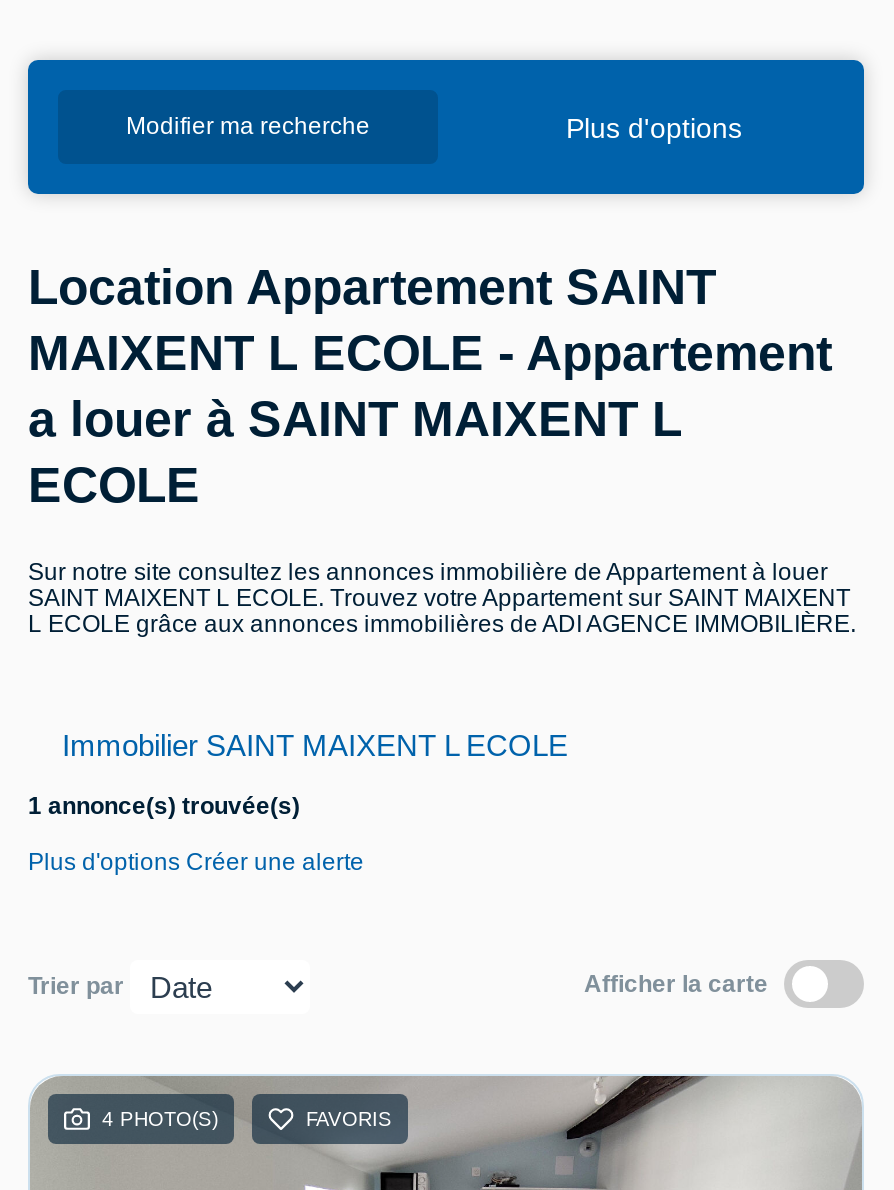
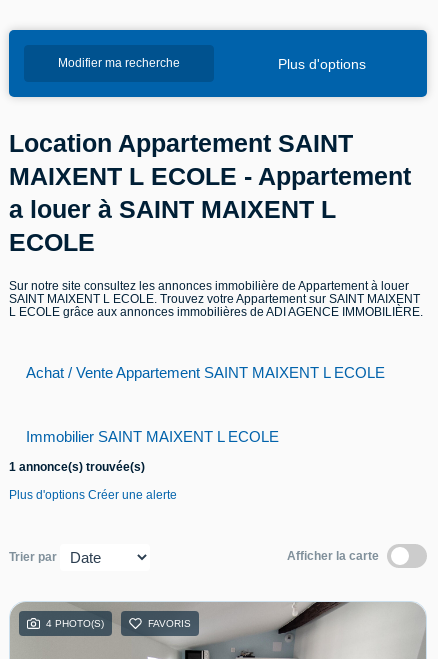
none -> [26,363,385,380] Achat / Vente Appartement SAINT MAIXENT L ECOLE

